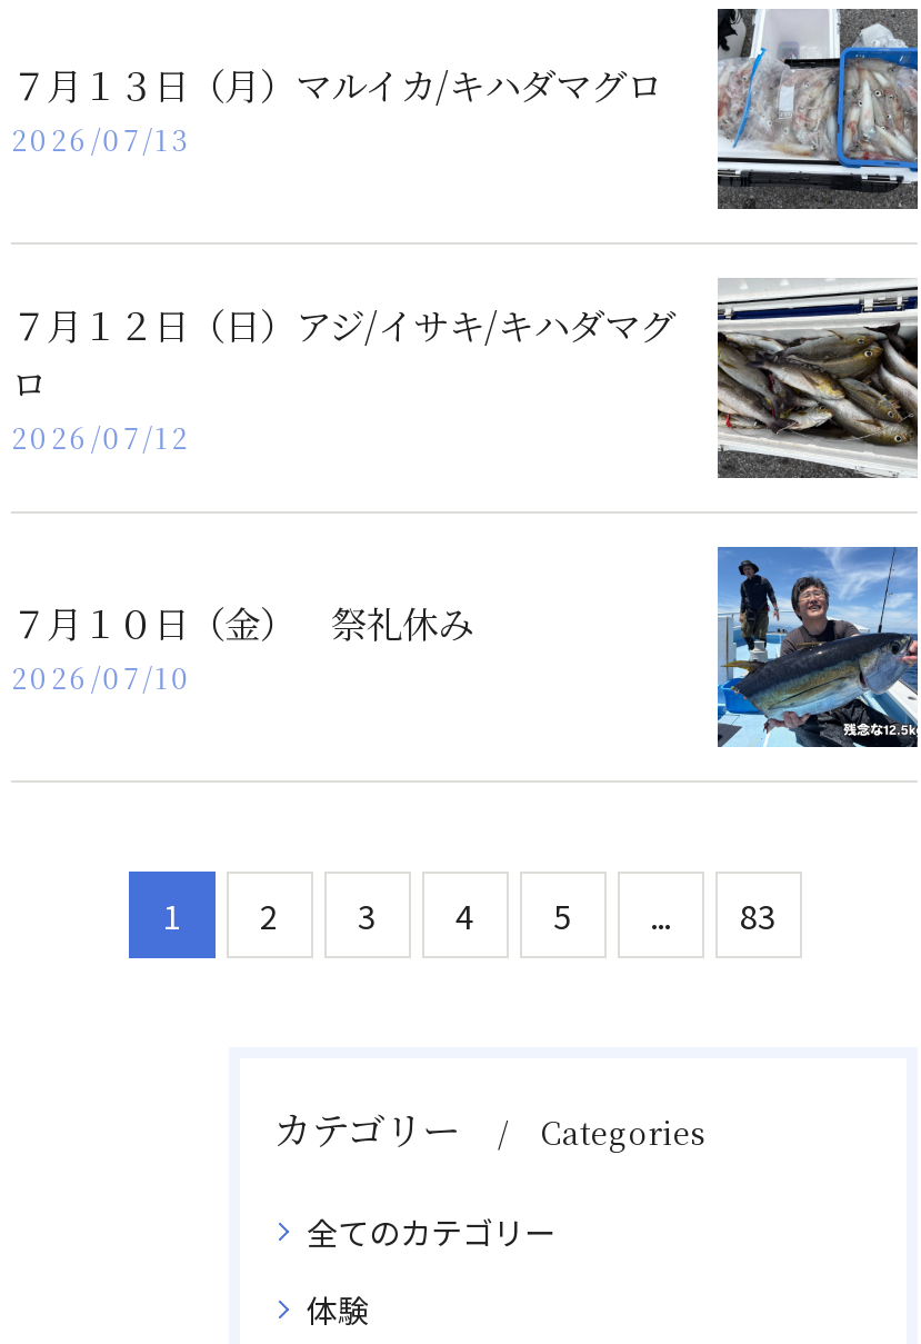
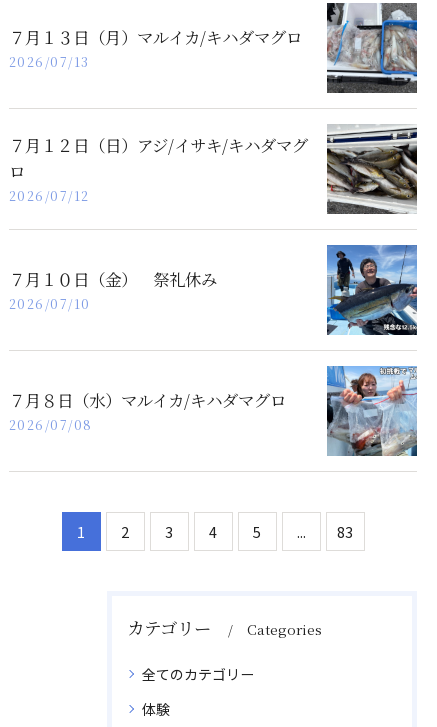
none -> [9,366,418,457] [image] | ７月８日（水）マルイカ/キハダマグロ | 2026/07/08

